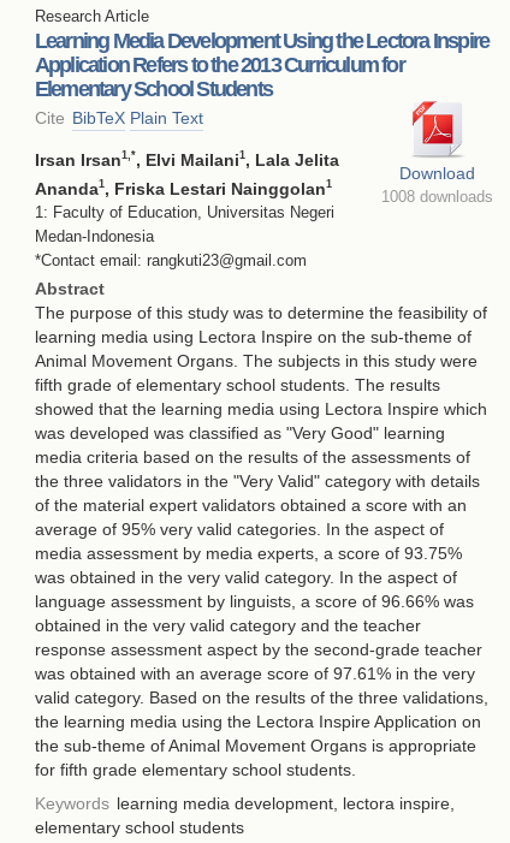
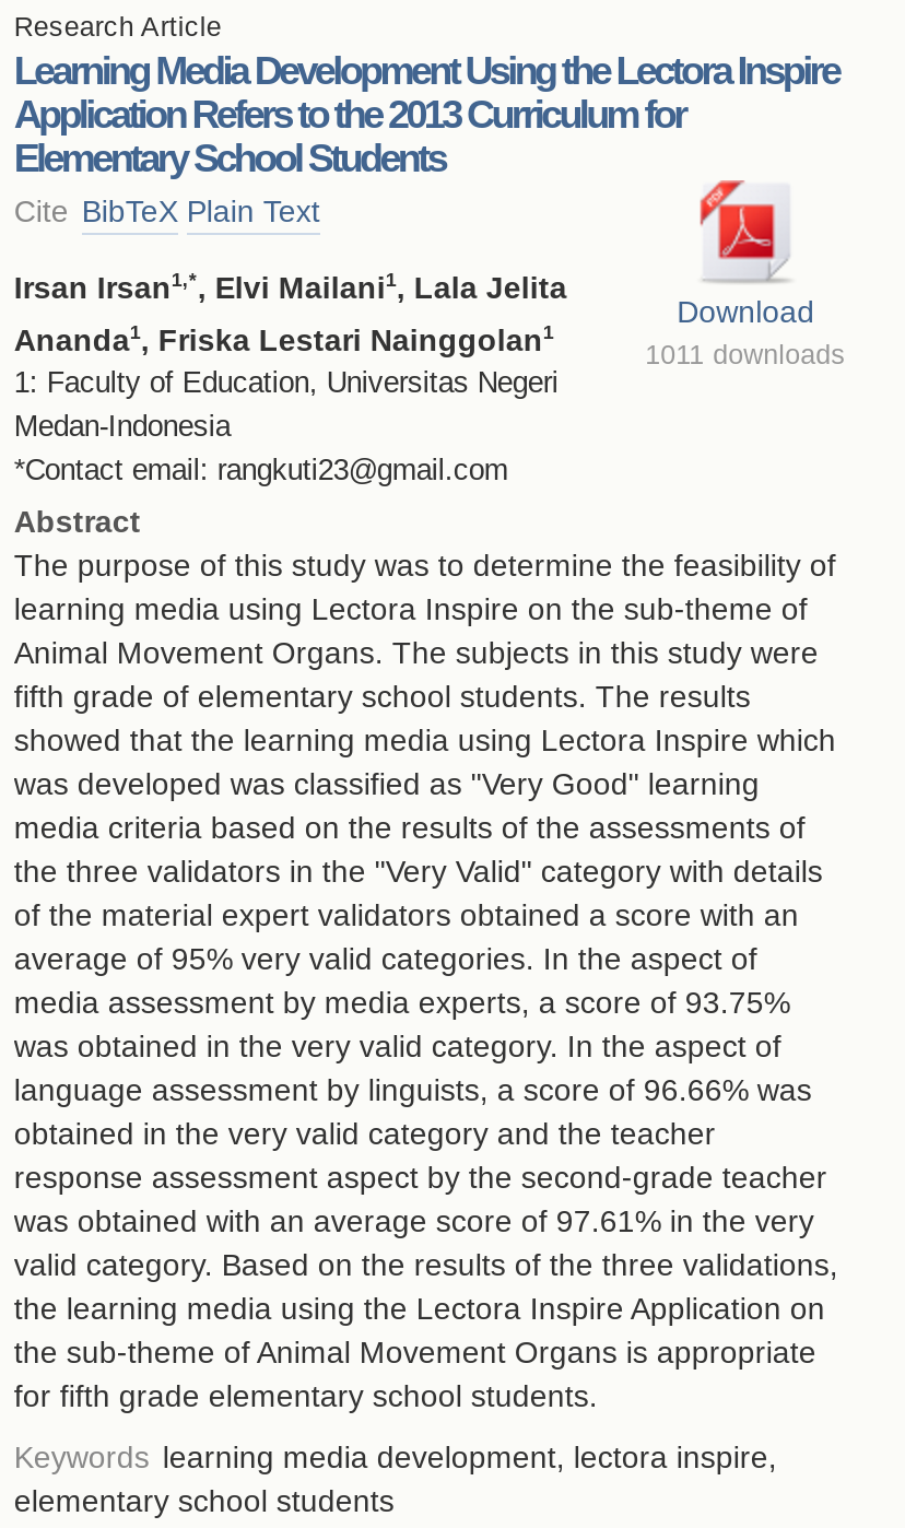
[381,188,493,205] 1008 downloads -> [645,339,846,370] 1011 downloads

